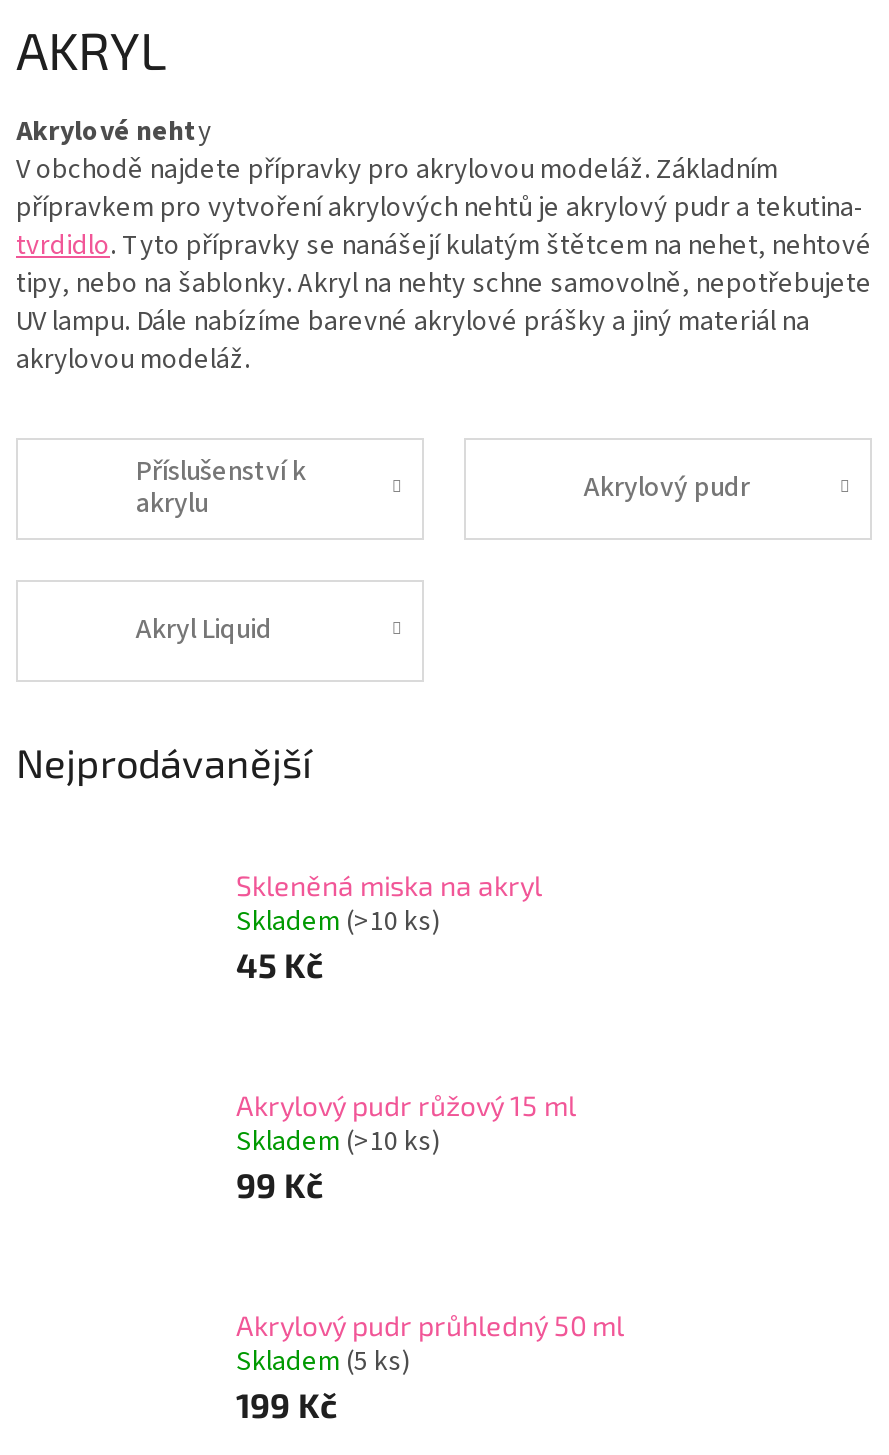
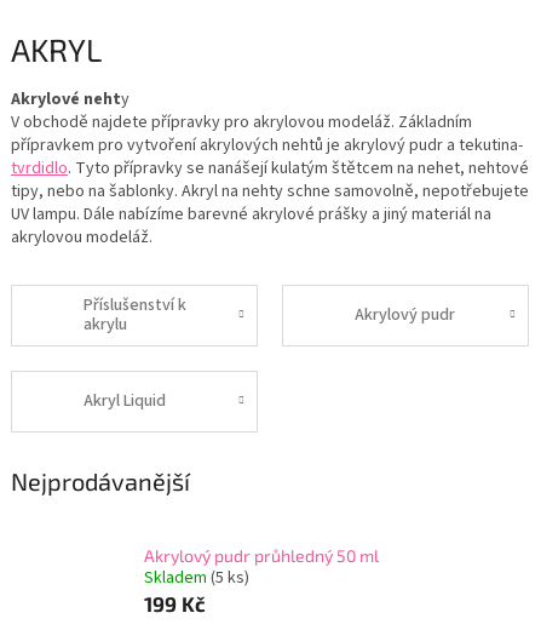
[236,868,542,984] Skleněná miska na akryl | Skladem (>10 ks) | 45 Kč -> none
[236,1088,576,1204] Akrylový pudr růžový 15 ml | Skladem (>10 ks) | 99 Kč -> none

